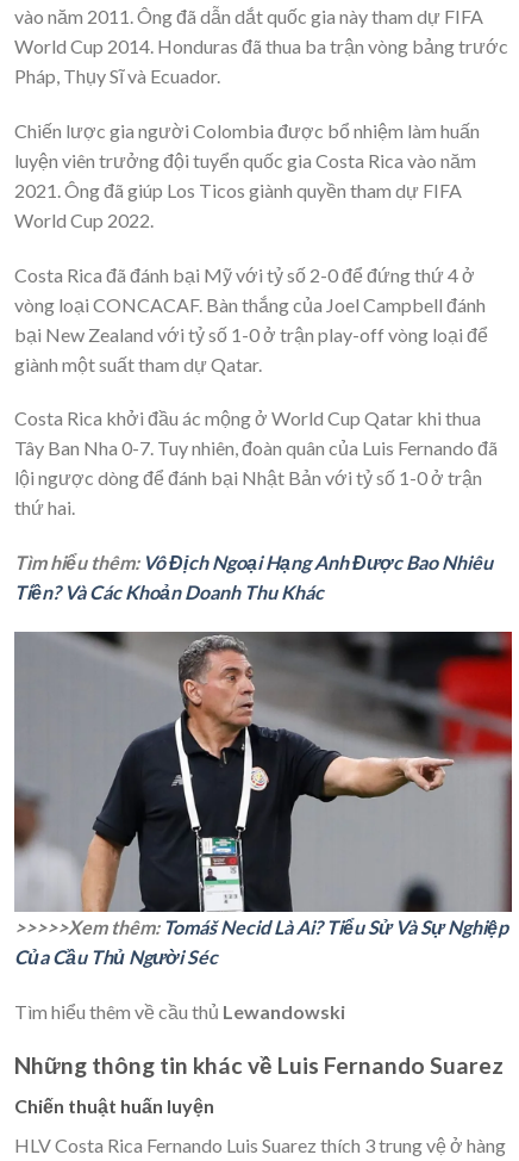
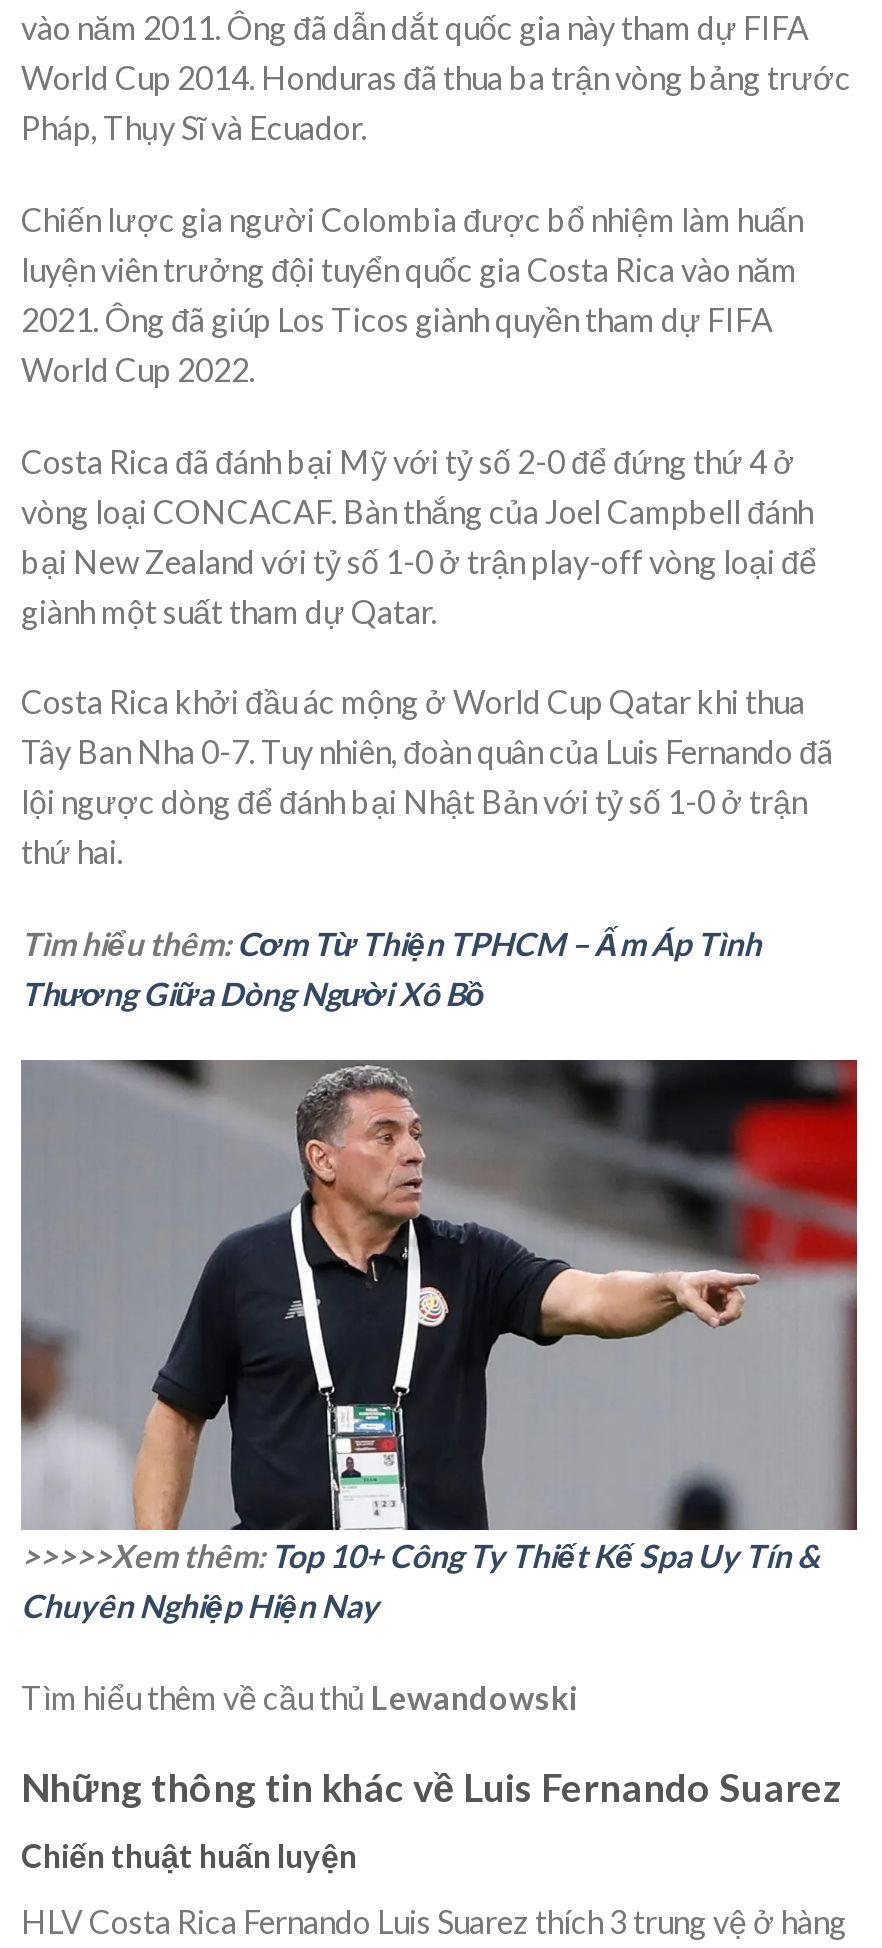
[14,551,493,603] Tìm hiểu thêm: Vô Địch Ngoại Hạng Anh Được Bao Nhiêu | Tiền? Và Các Khoản Doanh Thu Khác -> [21,924,761,1012] Tìm hiểu thêm: Cơm Từ Thiện TPHCM – Ấm Áp Tình | Thương Giữa Dòng Người Xô Bồ
[14,916,508,968] >>>>>Xem thêm: Tomáš Necid Là Ai? Tiểu Sử Và Sự Nghiệp | Của Cầu Thủ Người Séc -> [21,1536,819,1624] >>>>>Xem thêm: Top 10+ Công Ty Thiết Kế Spa Uy Tín & | Chuyên Nghiệp Hiện Nay

